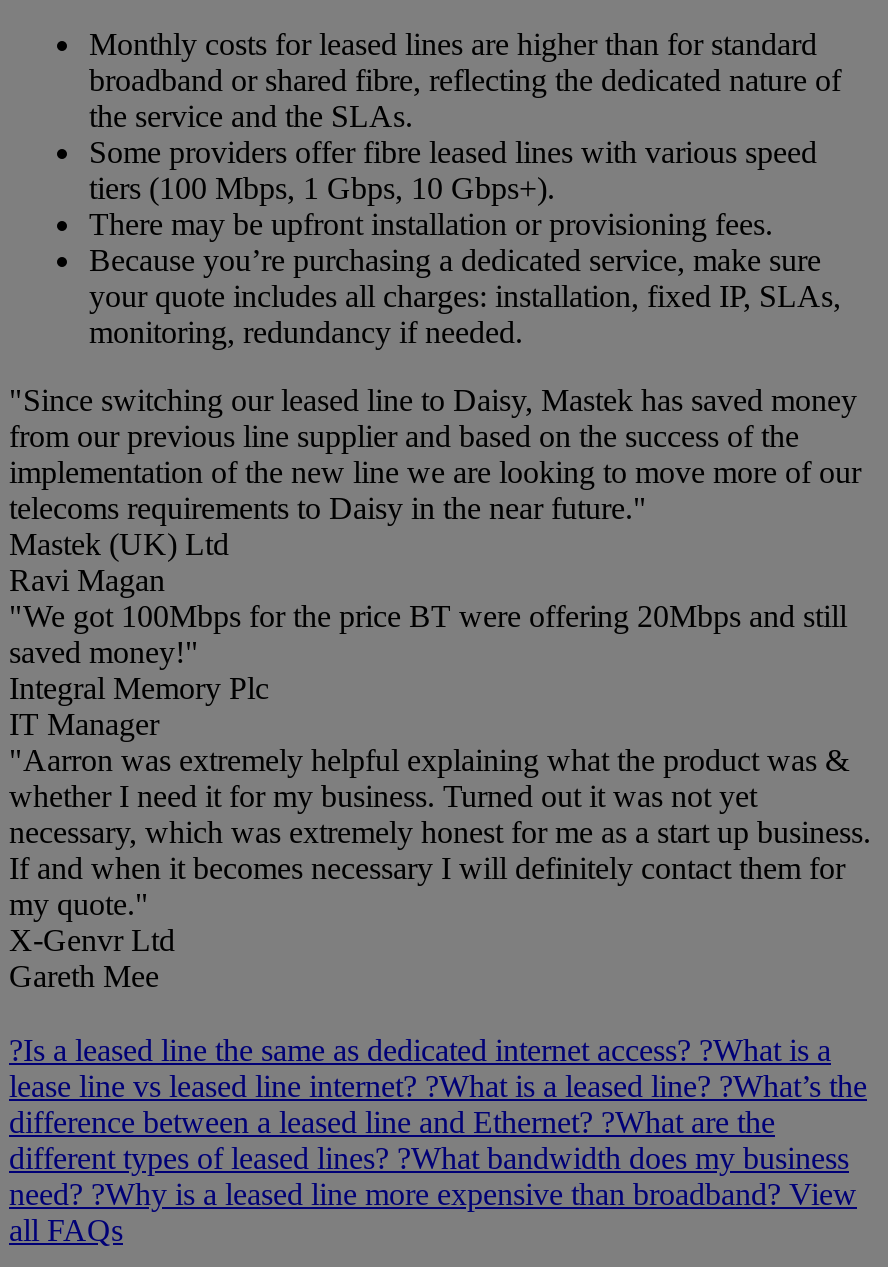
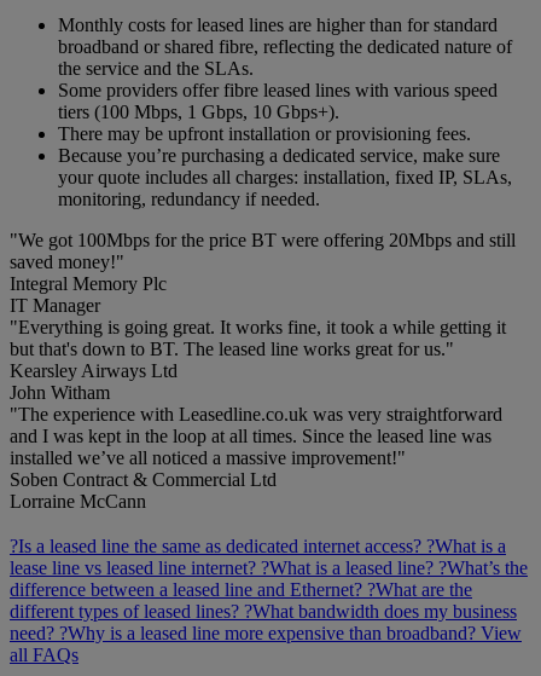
[9,383,861,597] "Since switching our leased line to Daisy, Mastek has saved money | from our previous line supplier and based on the success of the | implementation of the new line we are looking to move more of our | telecoms requirements to Daisy in the near future." | Mastek (UK) Ltd | Ravi Magan -> none
moved [9,599,847,741] -> [10,230,516,316]: "We got 100Mbps for the price BT were offering 20Mbps and still | saved money!" | Integral Memory Plc | IT Manager
[9,743,871,993] "Aarron was extremely helpful explaining what the product was & | whether I need it for my business. Turned out it was not yet | necessary, which was extremely honest for me as a start up business. | If and when it becomes necessary I will definitely contact them for | my quote." | X-Genvr Ltd | Gareth Mee -> [10,317,506,512] "Everything is going great. It works fine, it took a while getting it | but that's down to BT. The leased line works great for us." | Kearsley Airways Ltd | John Witham | "The experience with Leasedline.co.uk was very straightforward | and I was kept in the loop at all times. Since the leased line was | installed we’ve all noticed a massive improvement!" | Soben Contract & Commercial Ltd | Lorraine McCann

